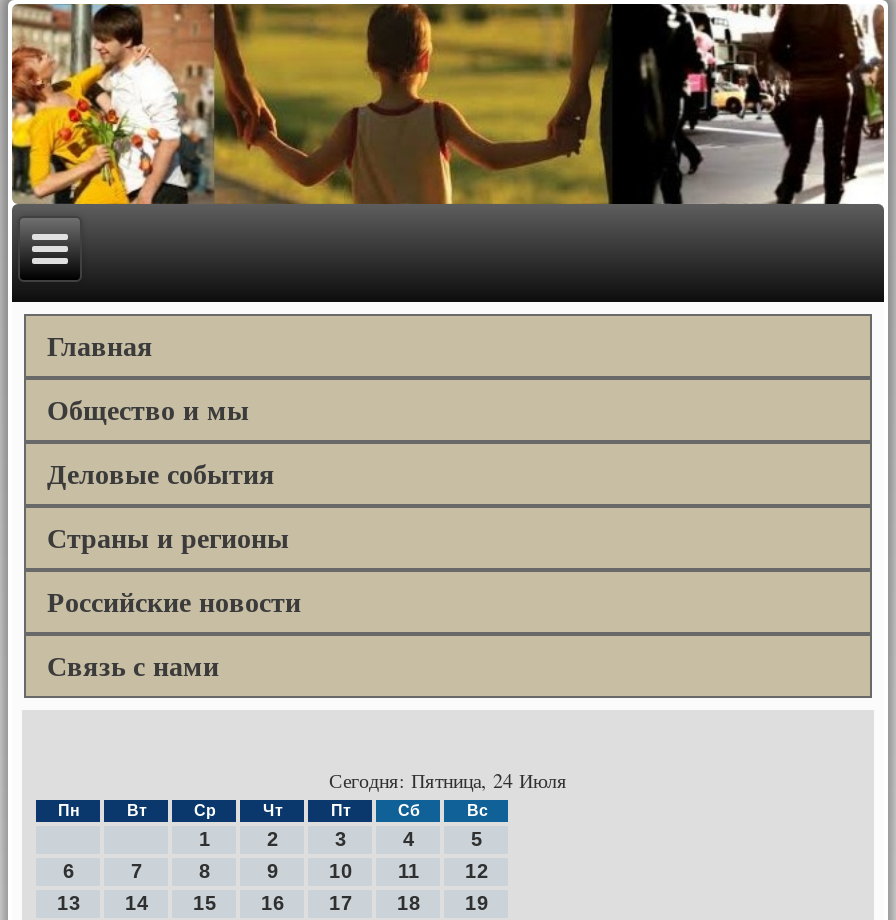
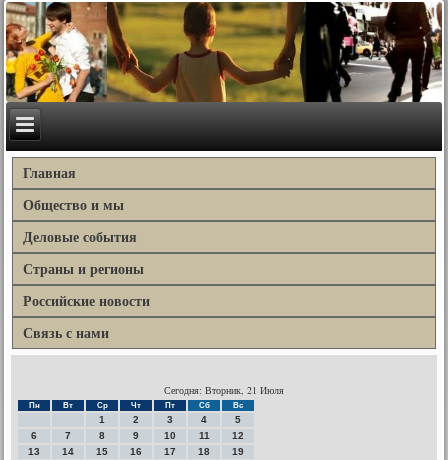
[329,766,567,794] Сегодня: Пятница, 24 Июля -> [164,383,284,397] Сегодня: Вторник, 21 Июля

